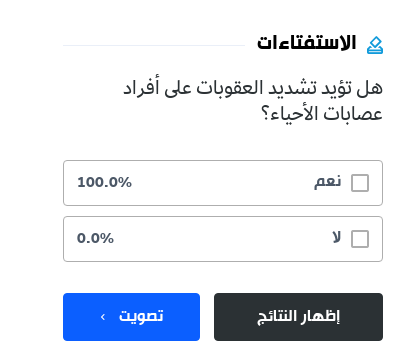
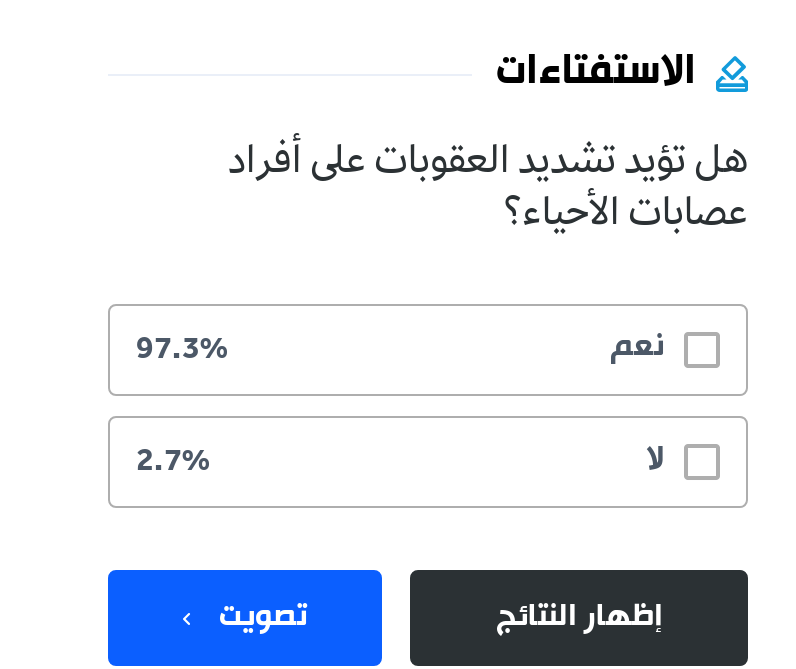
[77,171,132,195] 100.0% -> [136,326,228,374] 97.3%
[77,227,114,251] 0.0% -> [136,438,210,486] 2.7%

